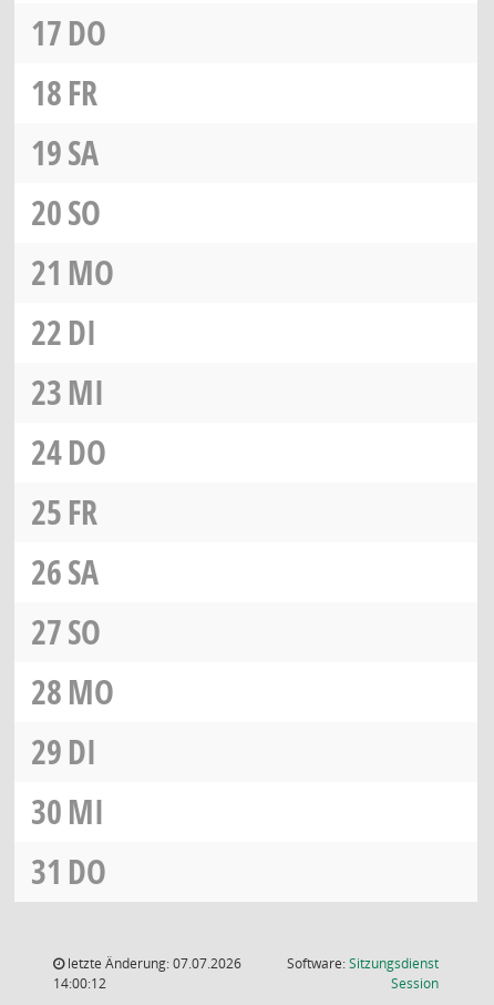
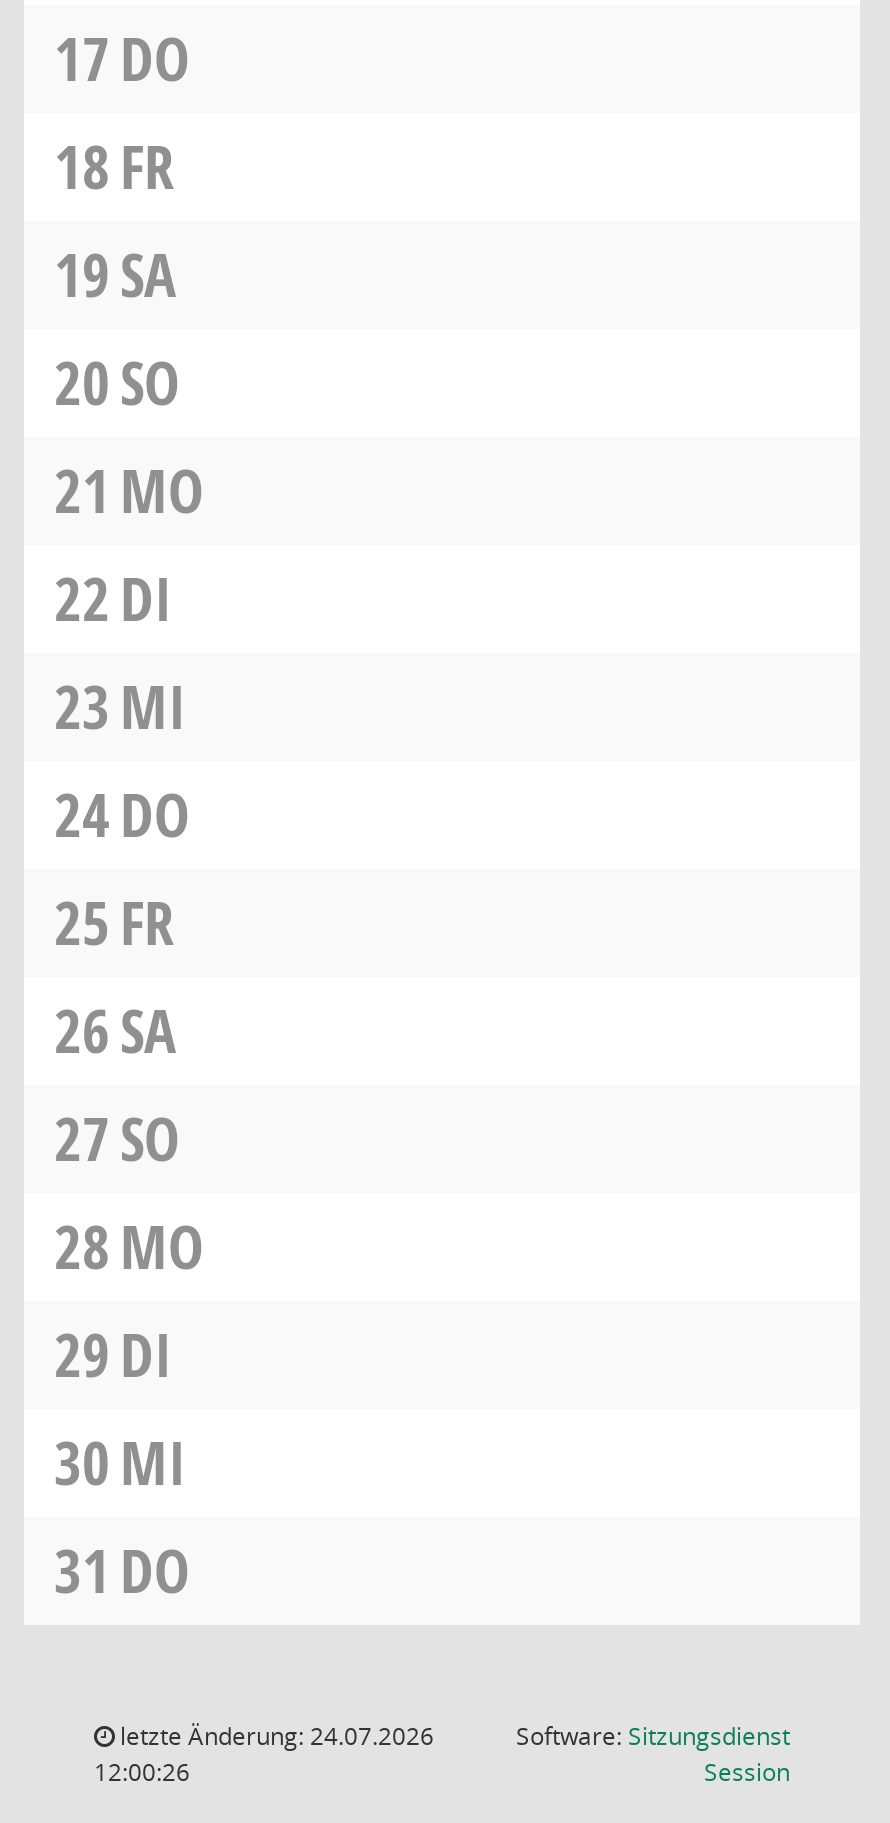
[64,954,241,973] letzte Änderung: 07.07.2026 -> [114,1719,434,1753] letzte Änderung: 24.07.2026
[53,974,106,993] 14:00:12 -> [94,1755,190,1789] 12:00:26

